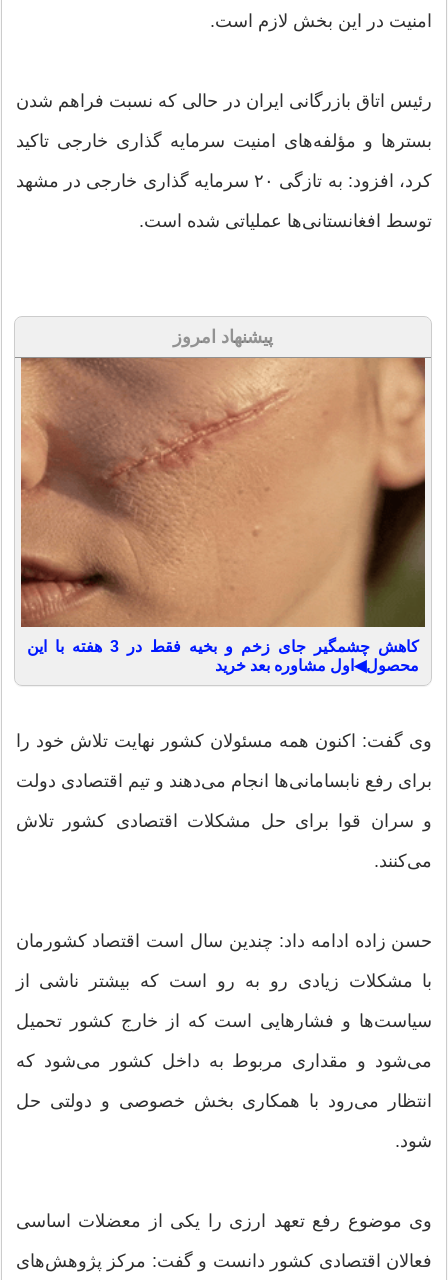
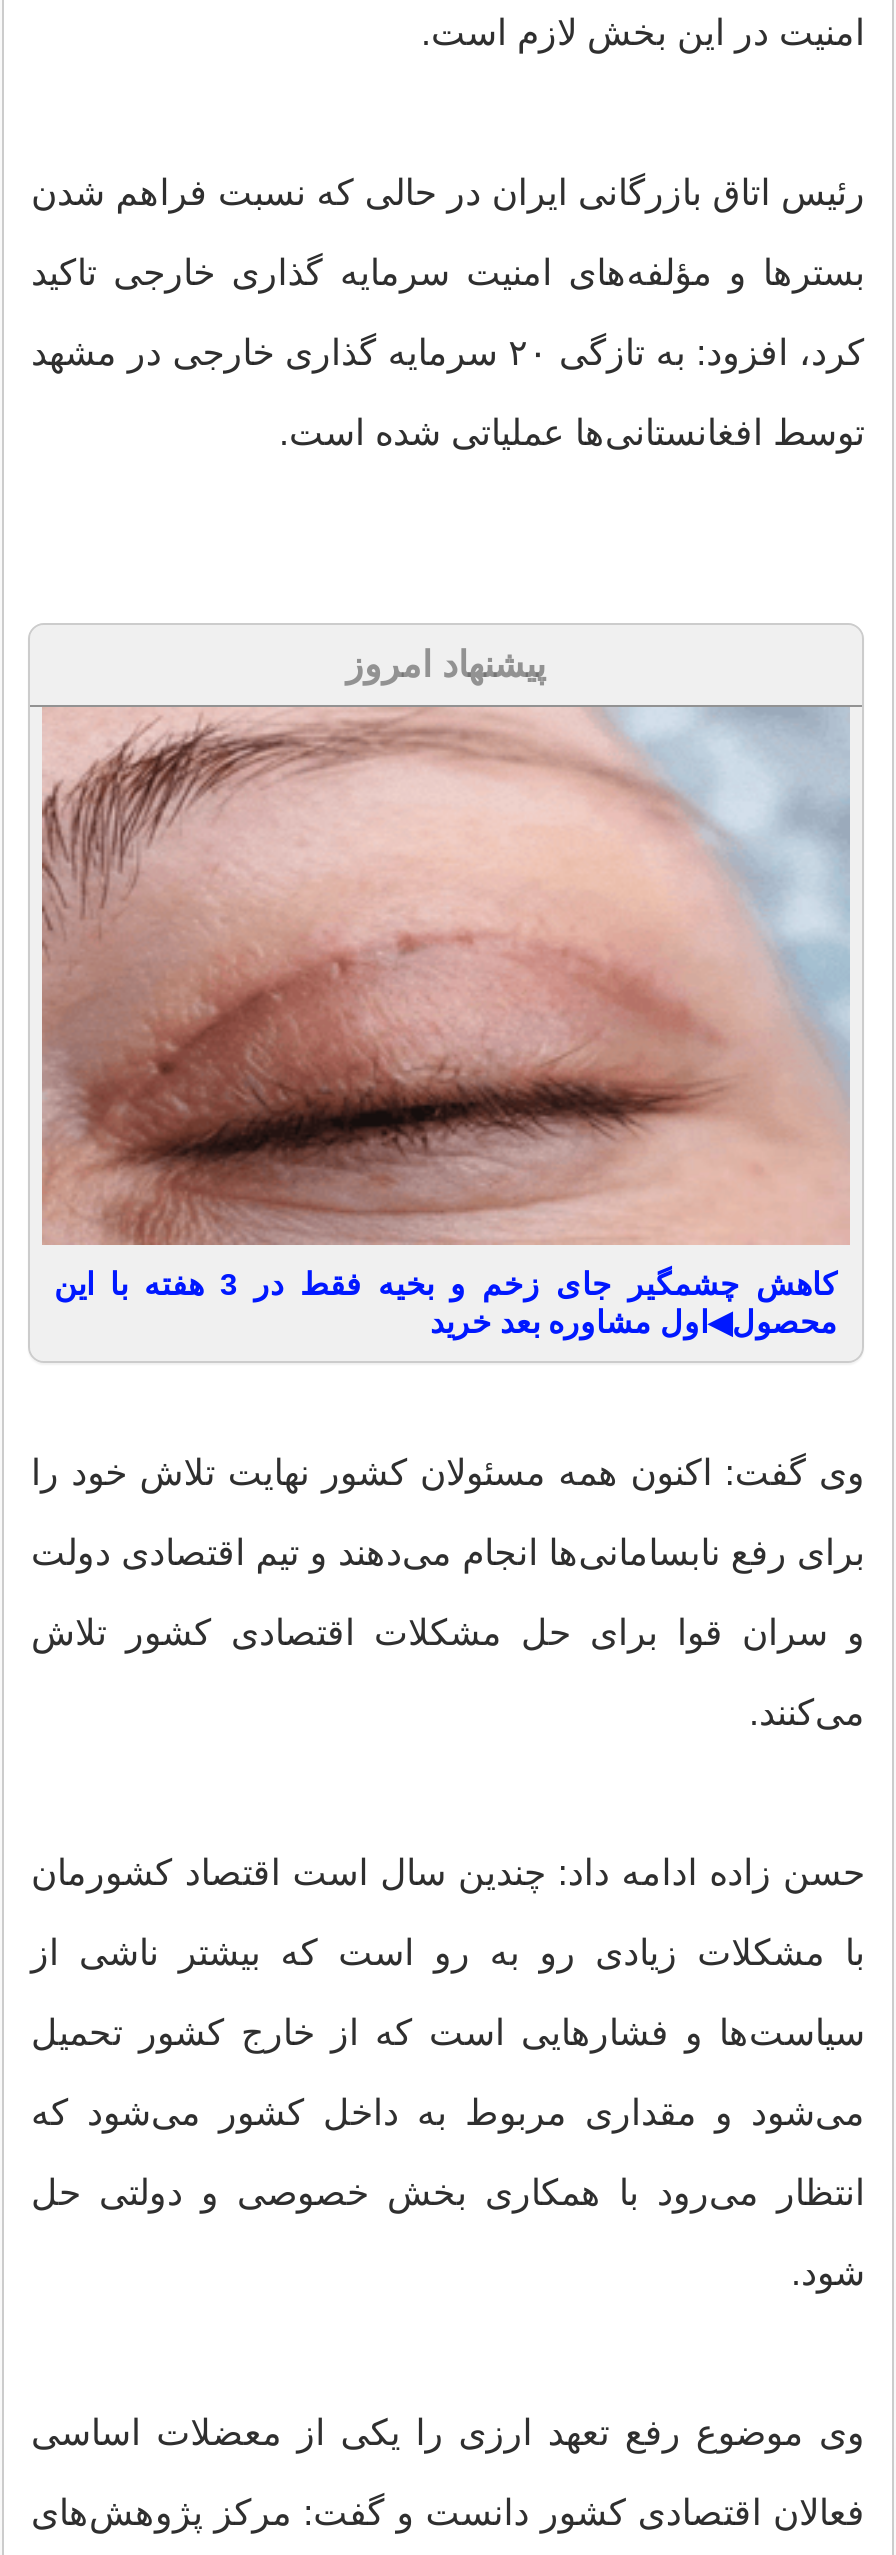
[20,357,426,628] [image] -> [42,705,850,1245] [image]

